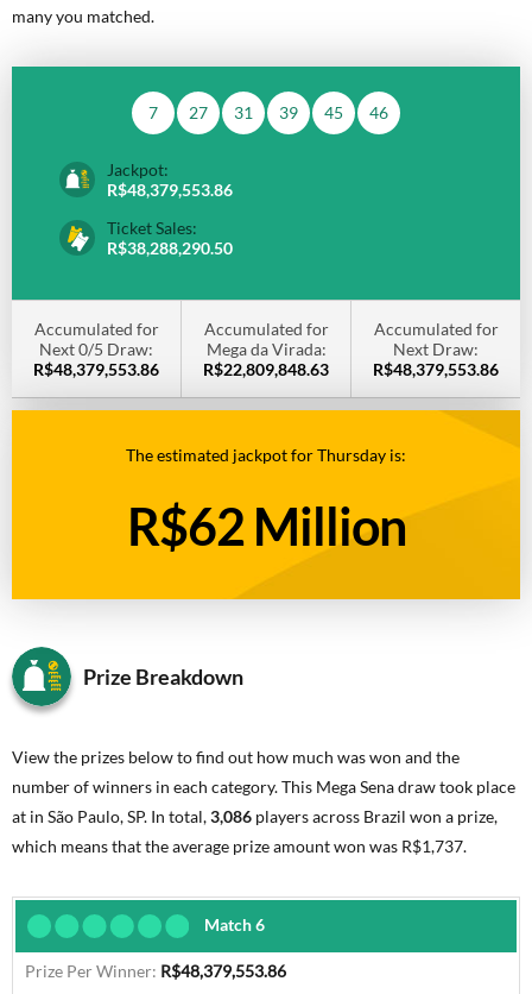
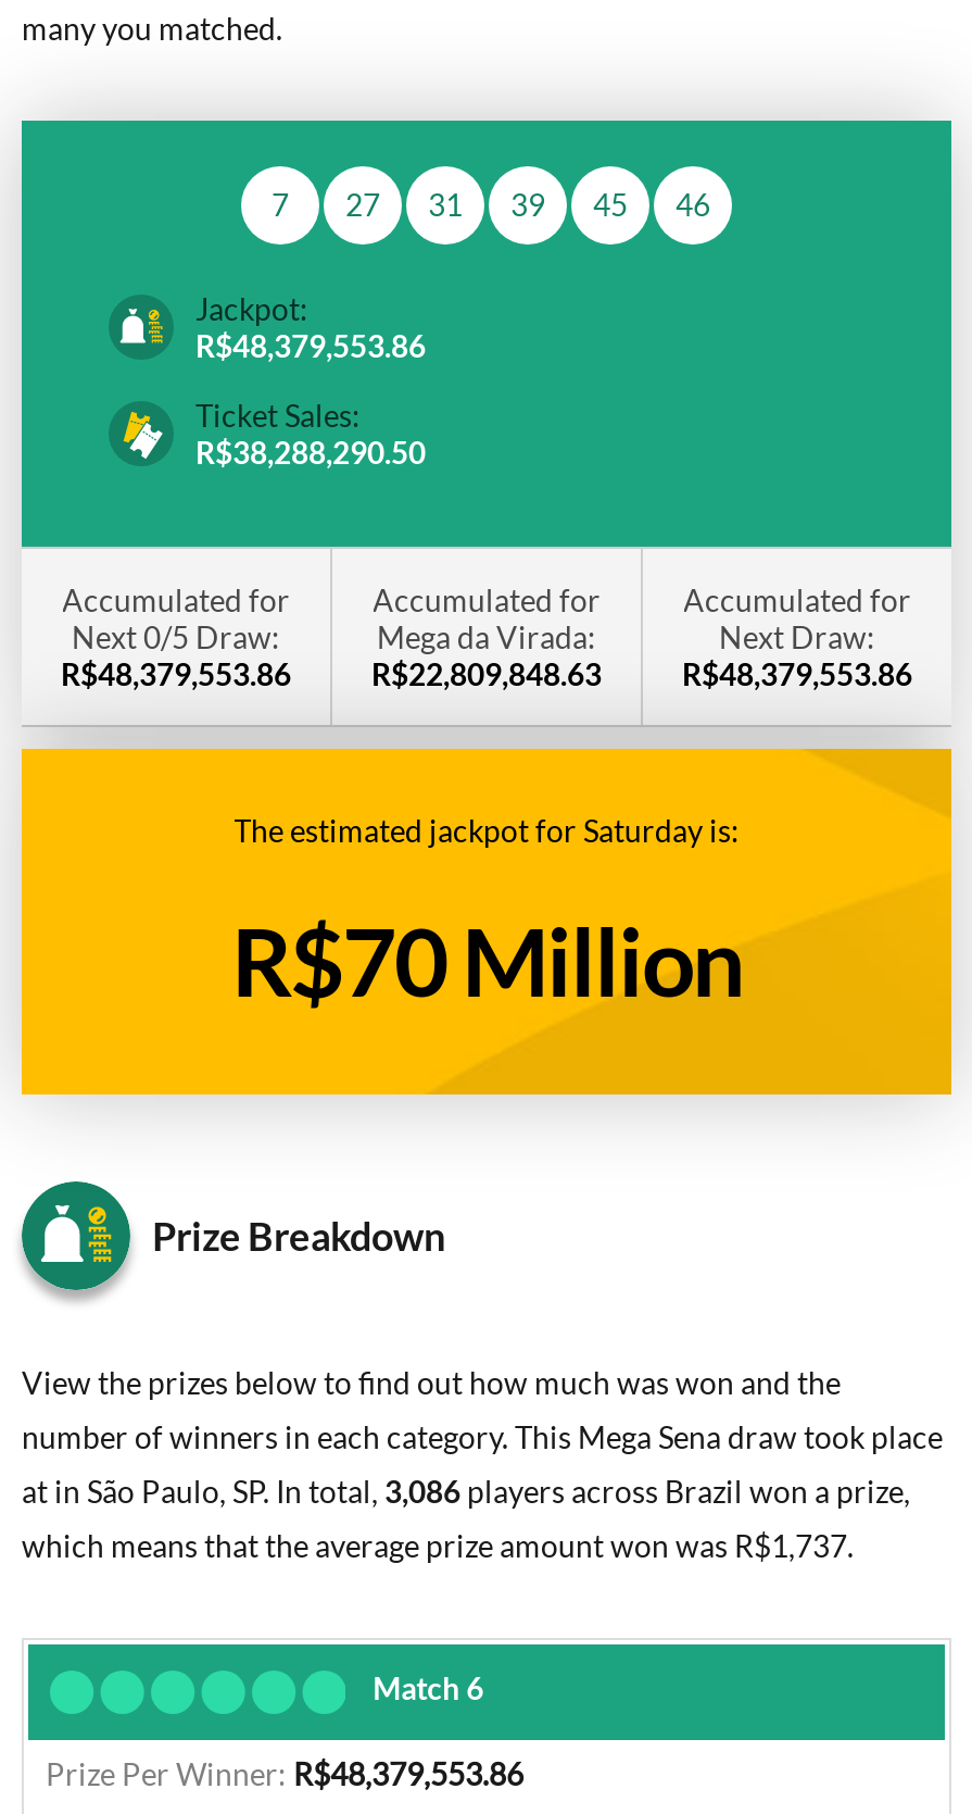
[126,445,406,465] The estimated jackpot for Thursday is: -> [233,812,740,849] The estimated jackpot for Saturday is:
[126,495,406,556] R$62 Million -> [231,903,742,1016] R$70 Million

